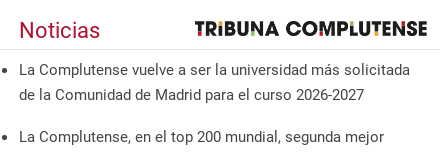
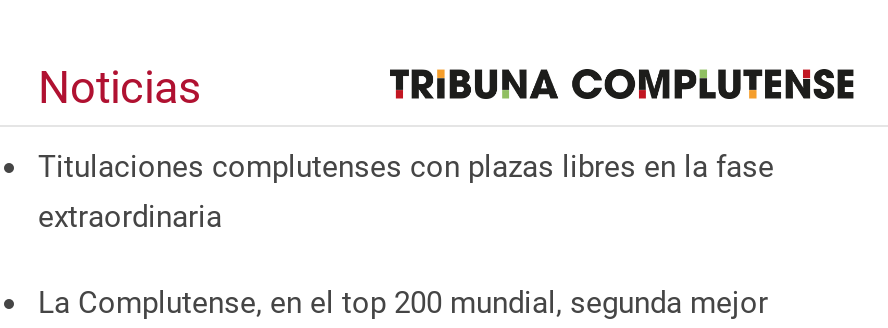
[19,61,410,104] La Complutense vuelve a ser la universidad más solicitada | de la Comunidad de Madrid para el curso 2026-2027 -> [38,149,774,235] Titulaciones complutenses con plazas libres en la fase | extraordinaria

